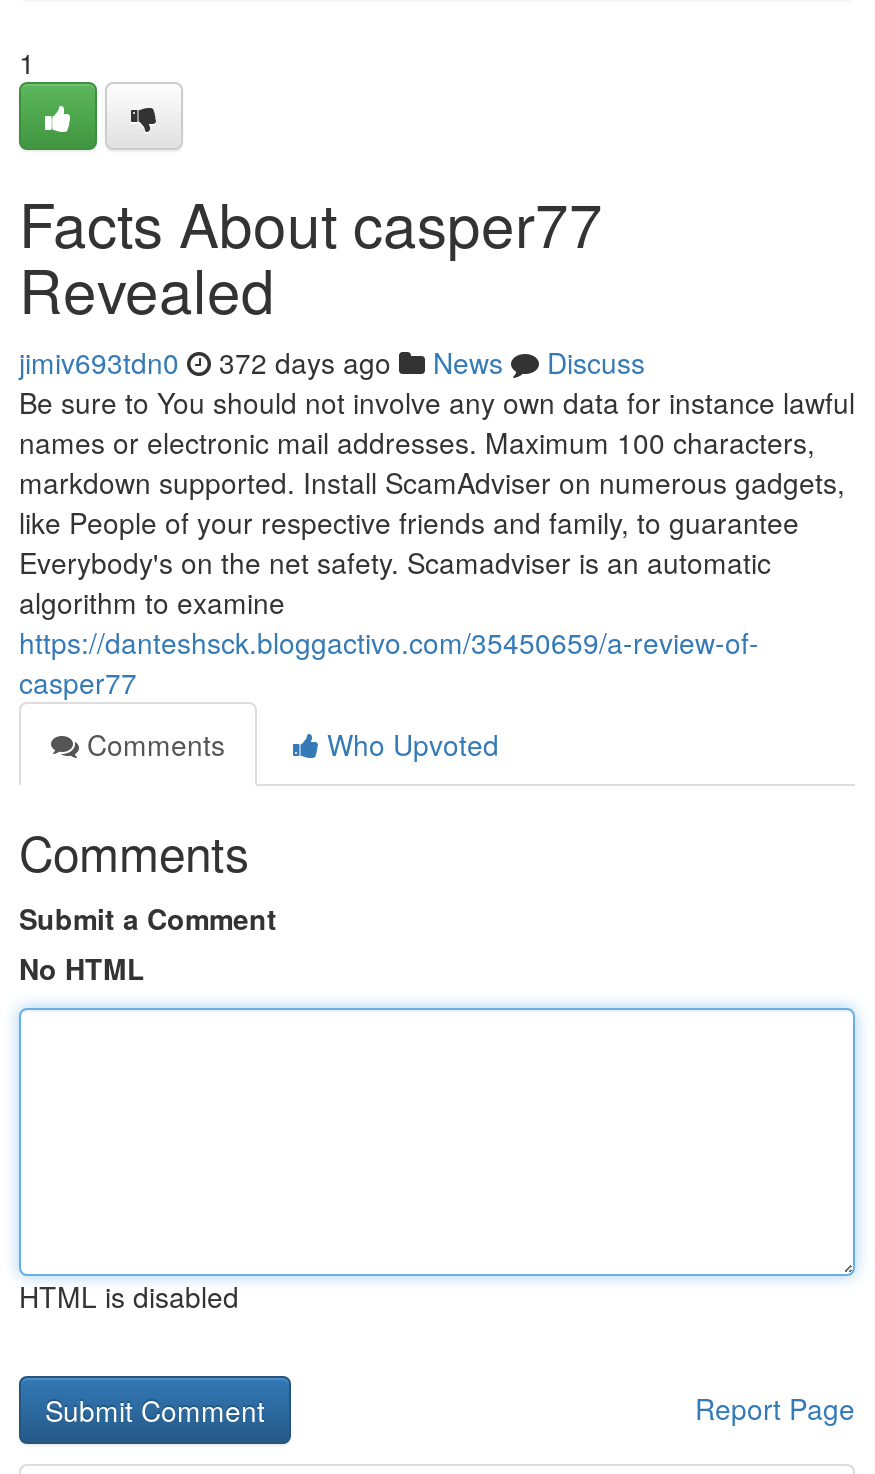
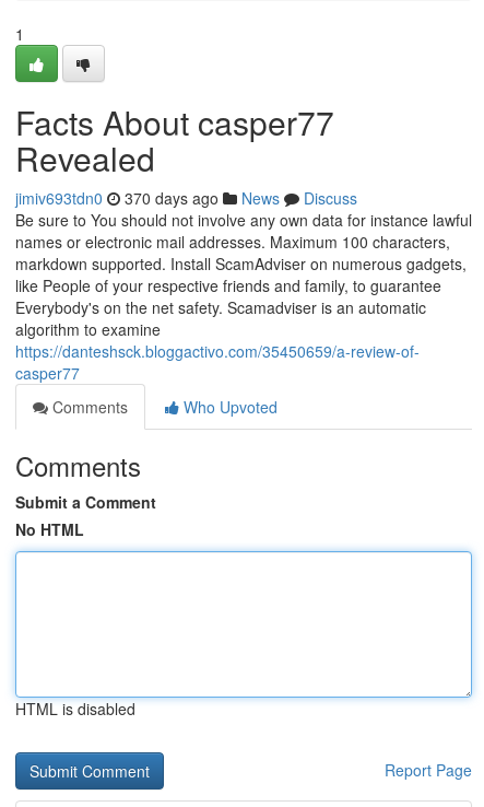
[19,342,645,382] jimiv693tdn0 372 days ago News Discuss -> [15,187,357,209] jimiv693tdn0 370 days ago News Discuss

